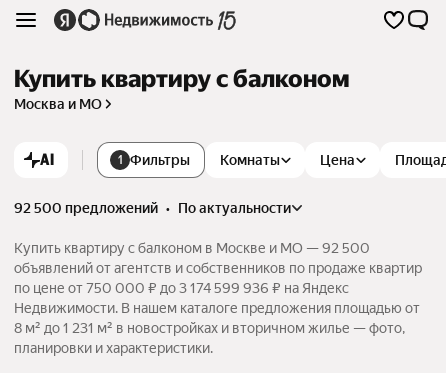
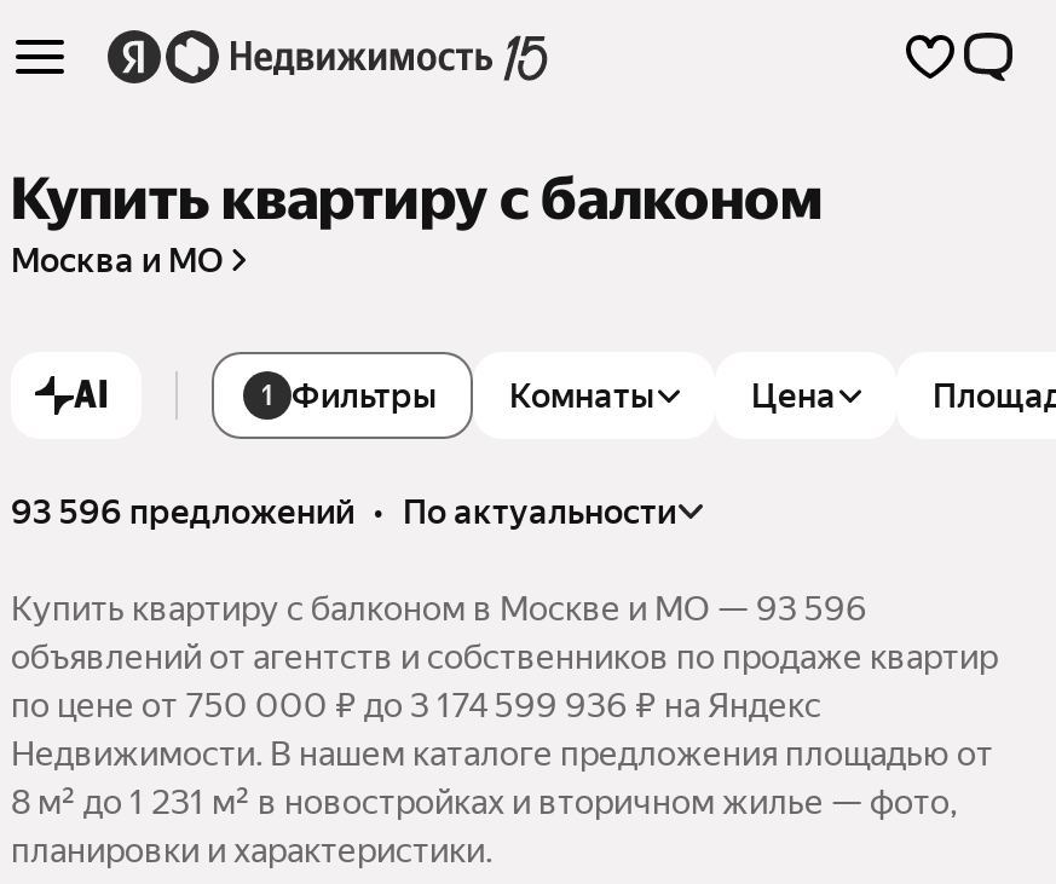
[14,200,291,216] 92 500 предложений • по актуальности -> [11,492,676,530] 93 596 предложений • по актуальности
[14,240,370,256] Купить квартиру с балконом в Москве и МО — 92 500 -> [11,588,867,627] Купить квартиру с балконом в Москве и МО — 93 596

